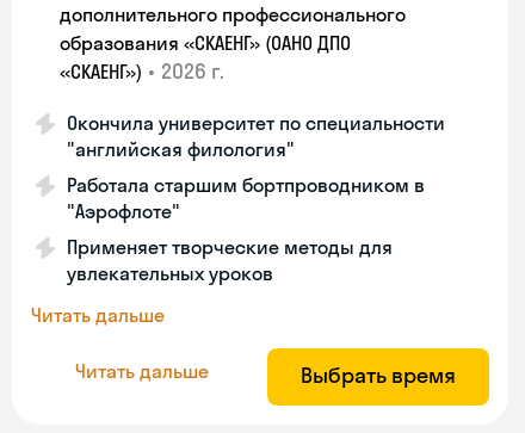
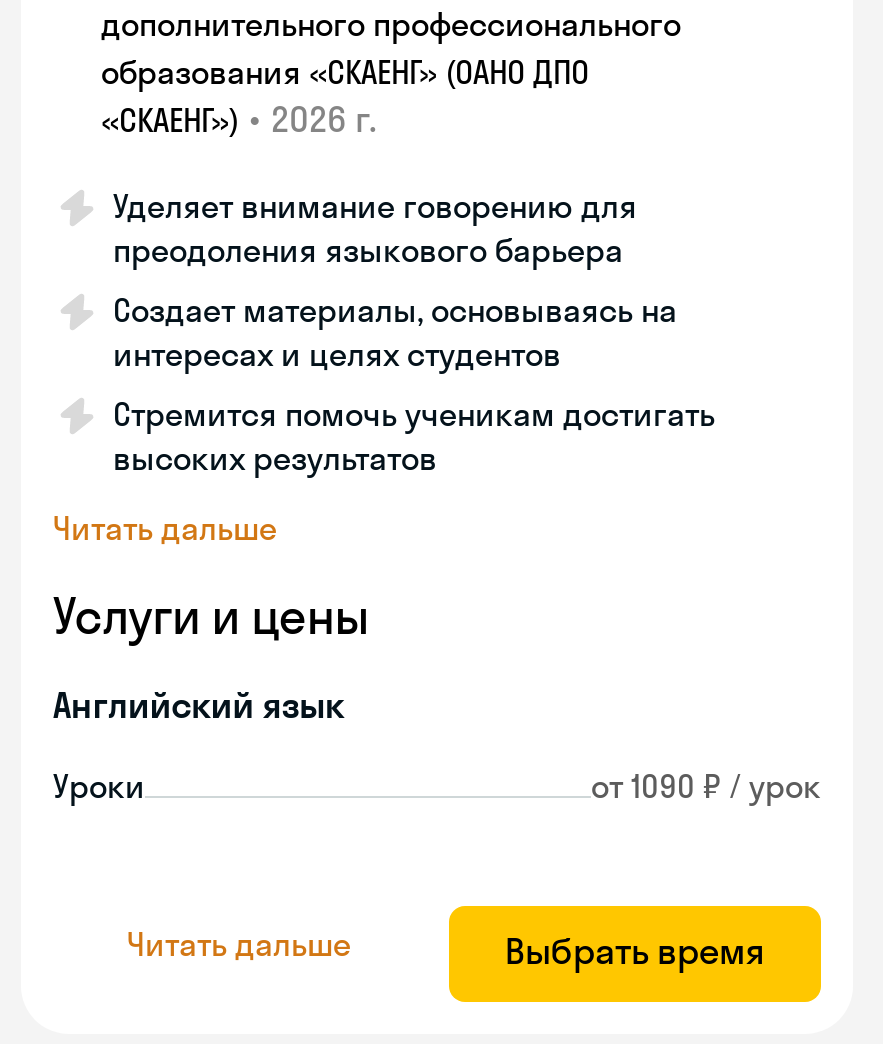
[67,111,445,161] Окончила университет по специальности | "английская филология" -> [113,186,637,270] Уделяет внимание говорению для | преодоления языкового барьера
[67,173,425,223] Работала старшим бортпроводником в | "Аэрофлоте" -> [113,290,677,374] Создает материалы, основываясь на | интересах и целях студентов
[67,235,393,285] Применяет творческие методы для | увлекательных уроков -> [113,394,715,478] Стремится помочь ученикам достигать | высоких результатов
none -> [53,586,821,806] Услуги и цены | Английский язык | Уроки | от 1090 ₽ / урок

